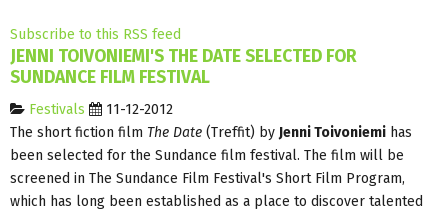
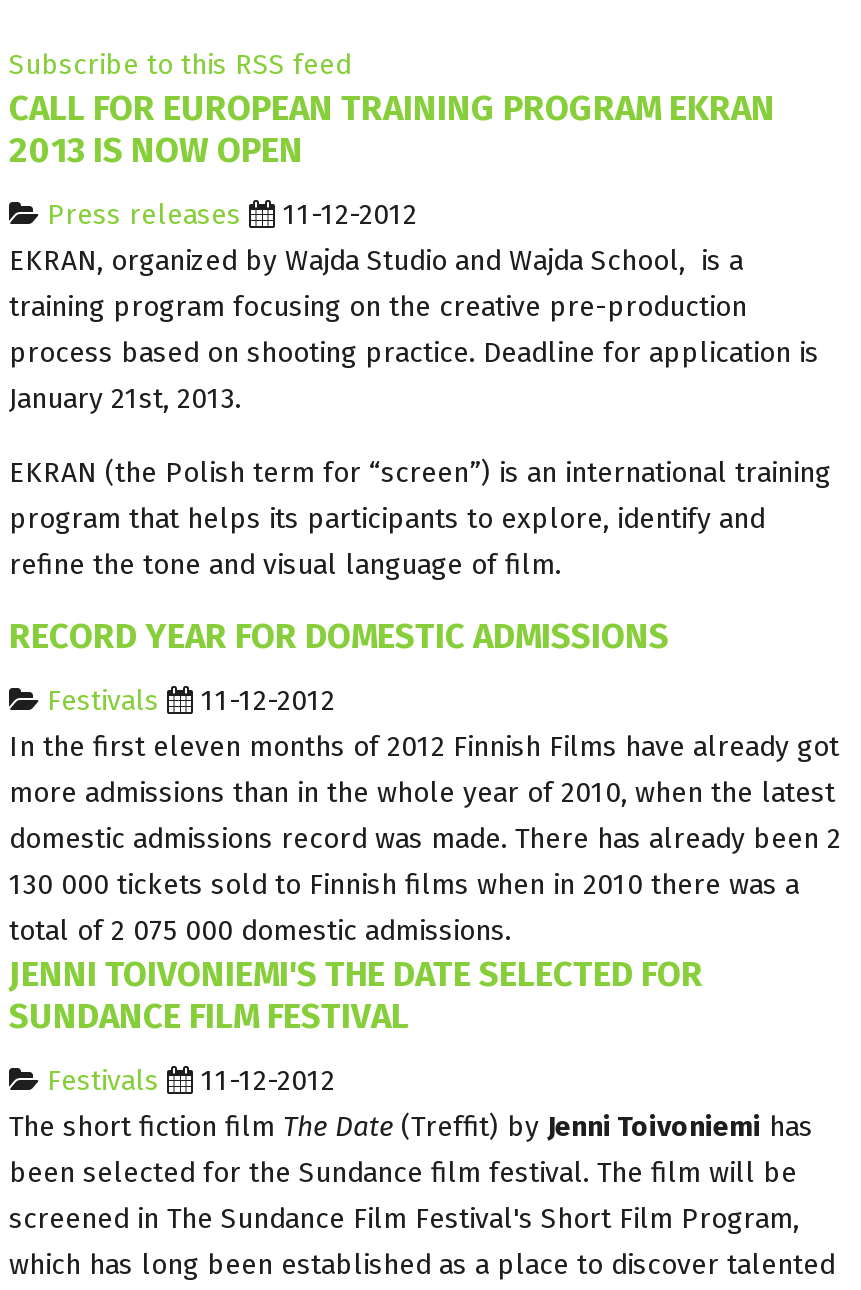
none -> [9,87,841,947] CALL FOR EUROPEAN TRAINING PROGRAM EKRAN | 2013 IS NOW OPEN | Press releases | 11-12-2012 | EKRAN, organized by Wajda Studio and Wajda School, is a | training program focusing on the creative pre-production | process based on shooting practice. Deadline for application is | January 21st, 2013. | EKRAN (the Polish term for “screen”) is an international training | program that helps its participants to explore, identify and | refine the tone and visual language of film. | RECORD YEAR FOR DOMESTIC ADMISSIONS | Festivals | 11-12-2012 | In the first eleven months of 2012 Finnish Films have already got | more admissions than in the whole year of 2010, when the latest | domestic admissions record was made. There has already been 2 | 130 000 tickets sold to Finnish films when in 2010 there was a | total of 2 075 000 domestic admissions.

